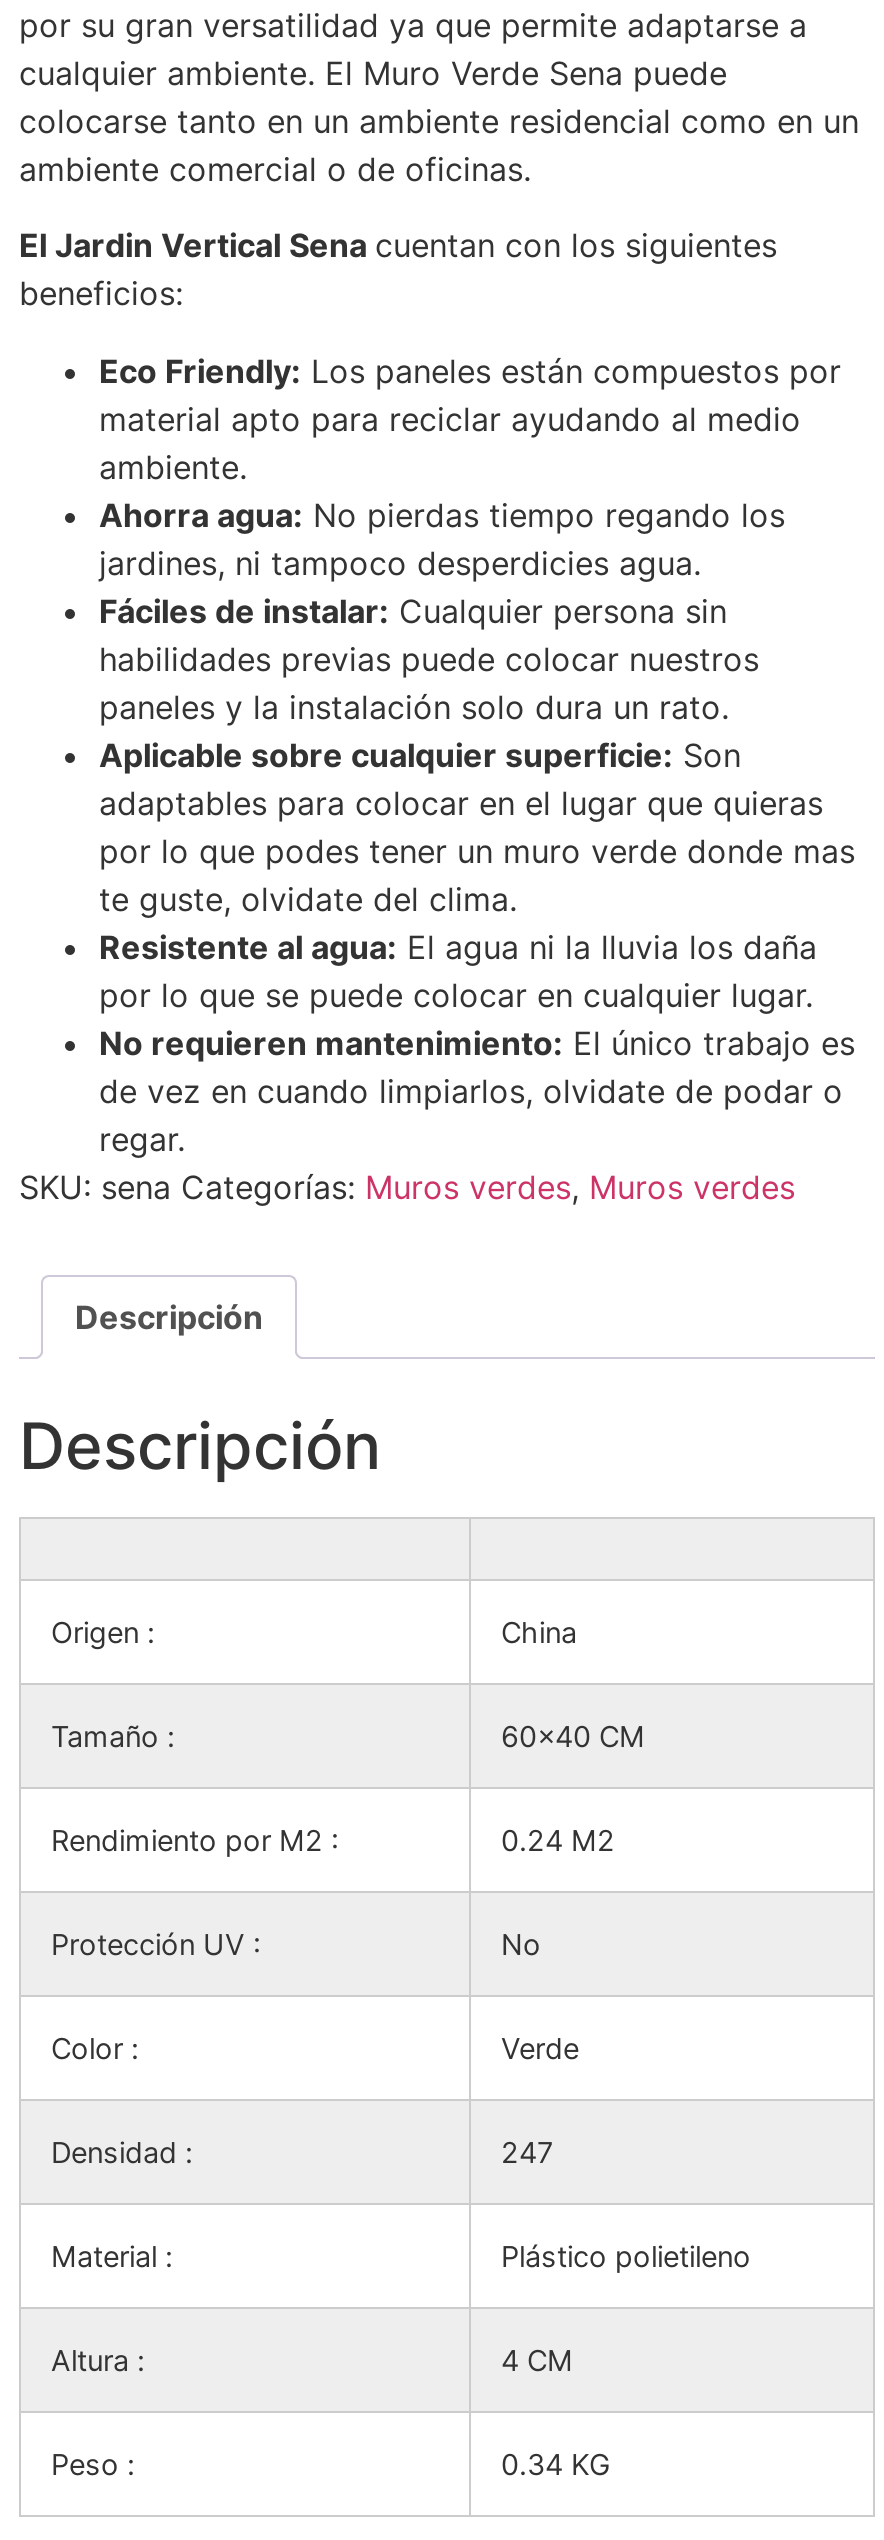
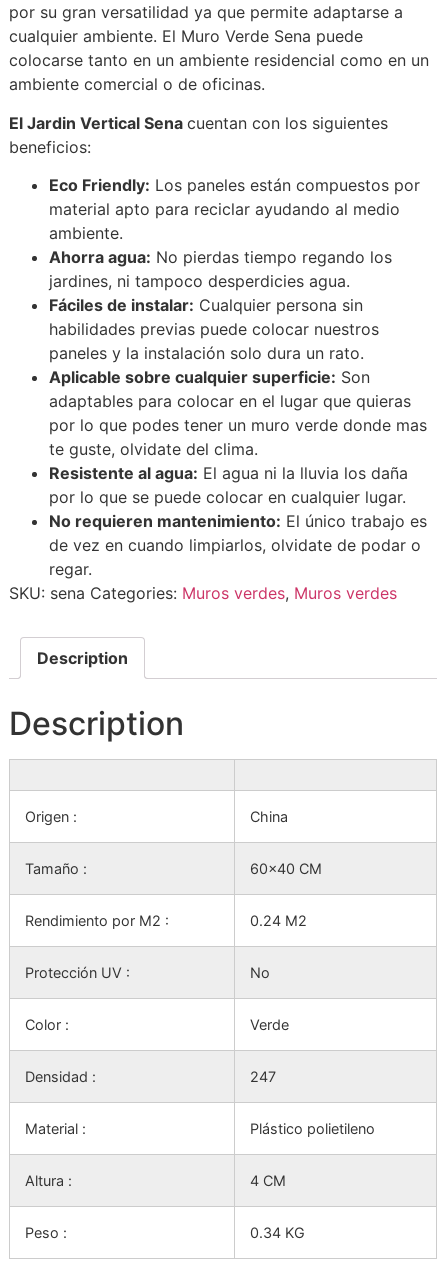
[19,1166,795,1206] SKU: sena Categorías: Muros verdes, Muros verdes -> [9,583,397,603] SKU: sena Categories: Muros verdes, Muros verdes
[75,1296,263,1336] Descripción -> [37,648,128,668] Description
[19,1408,381,1486] Descripción -> [9,704,184,743] Description

